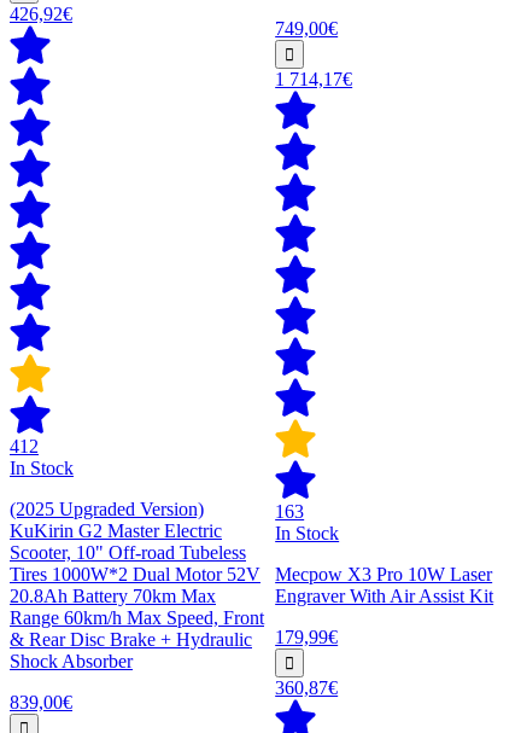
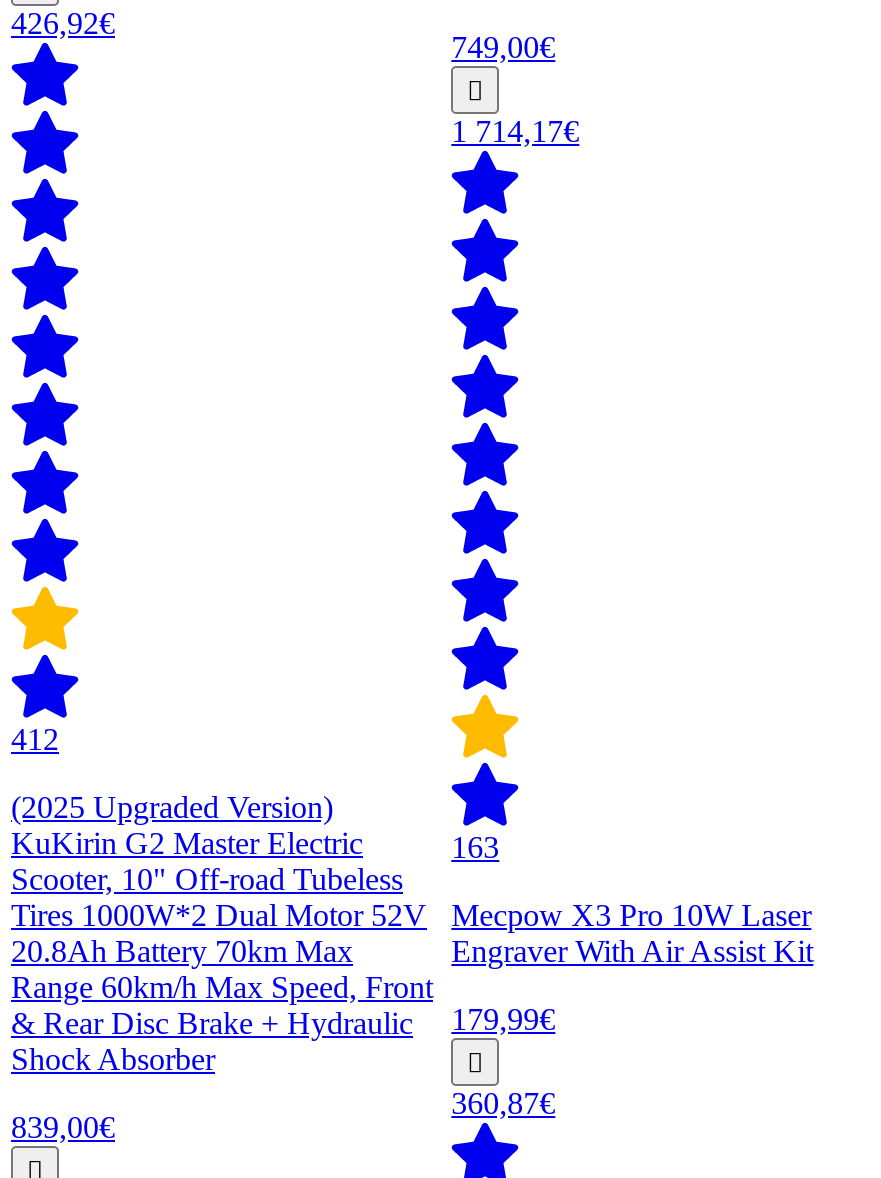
[10,458,74,478] In Stock -> none
[275,523,339,543] In Stock -> none

